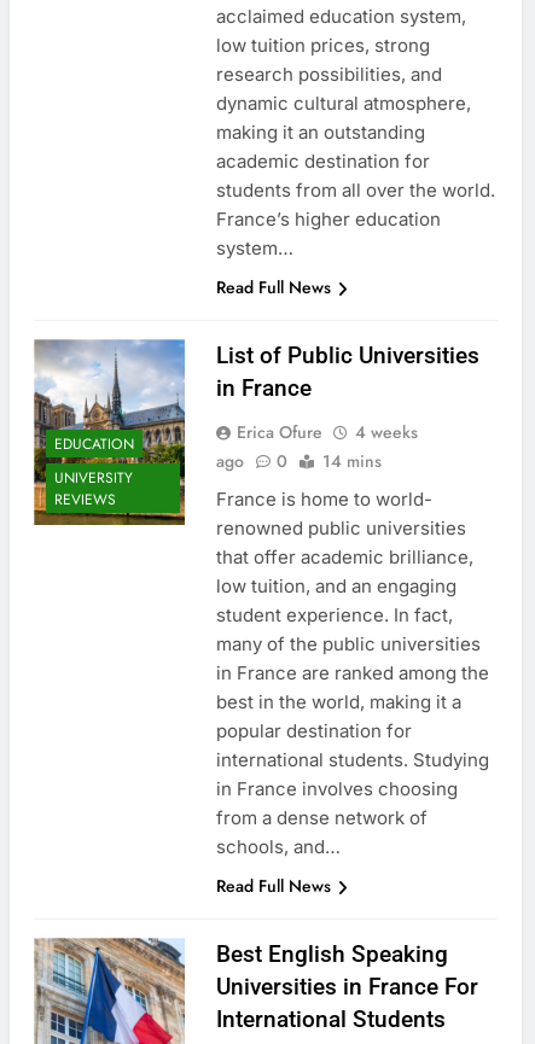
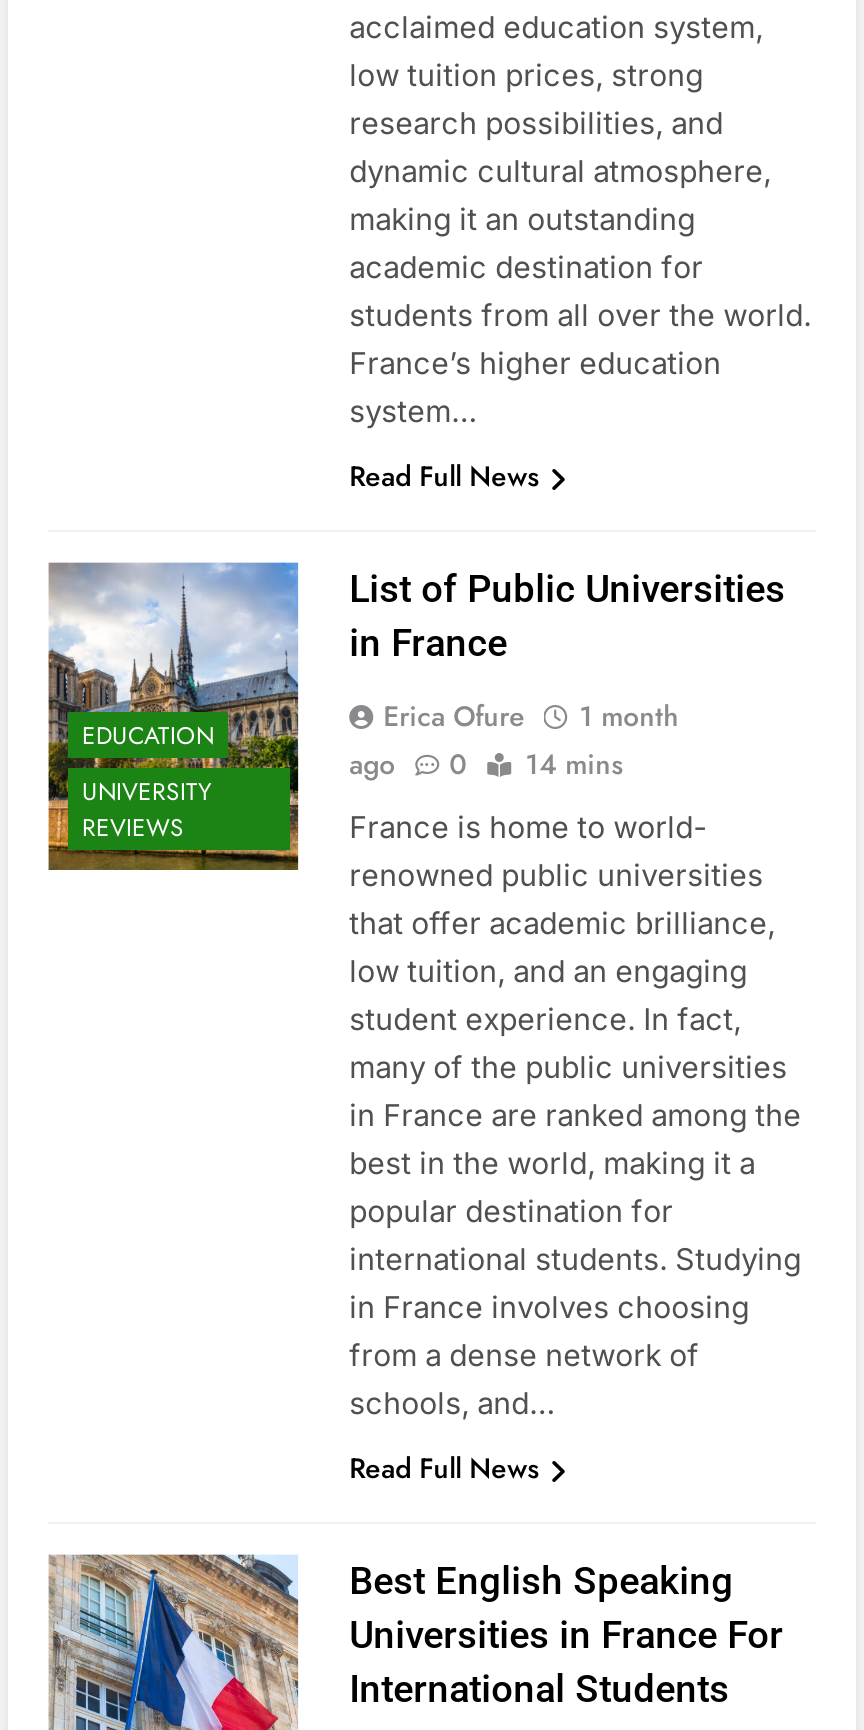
[236,420,417,444] Erica Ofure 4 weeks -> [383,696,679,736] Erica Ofure 1 month

